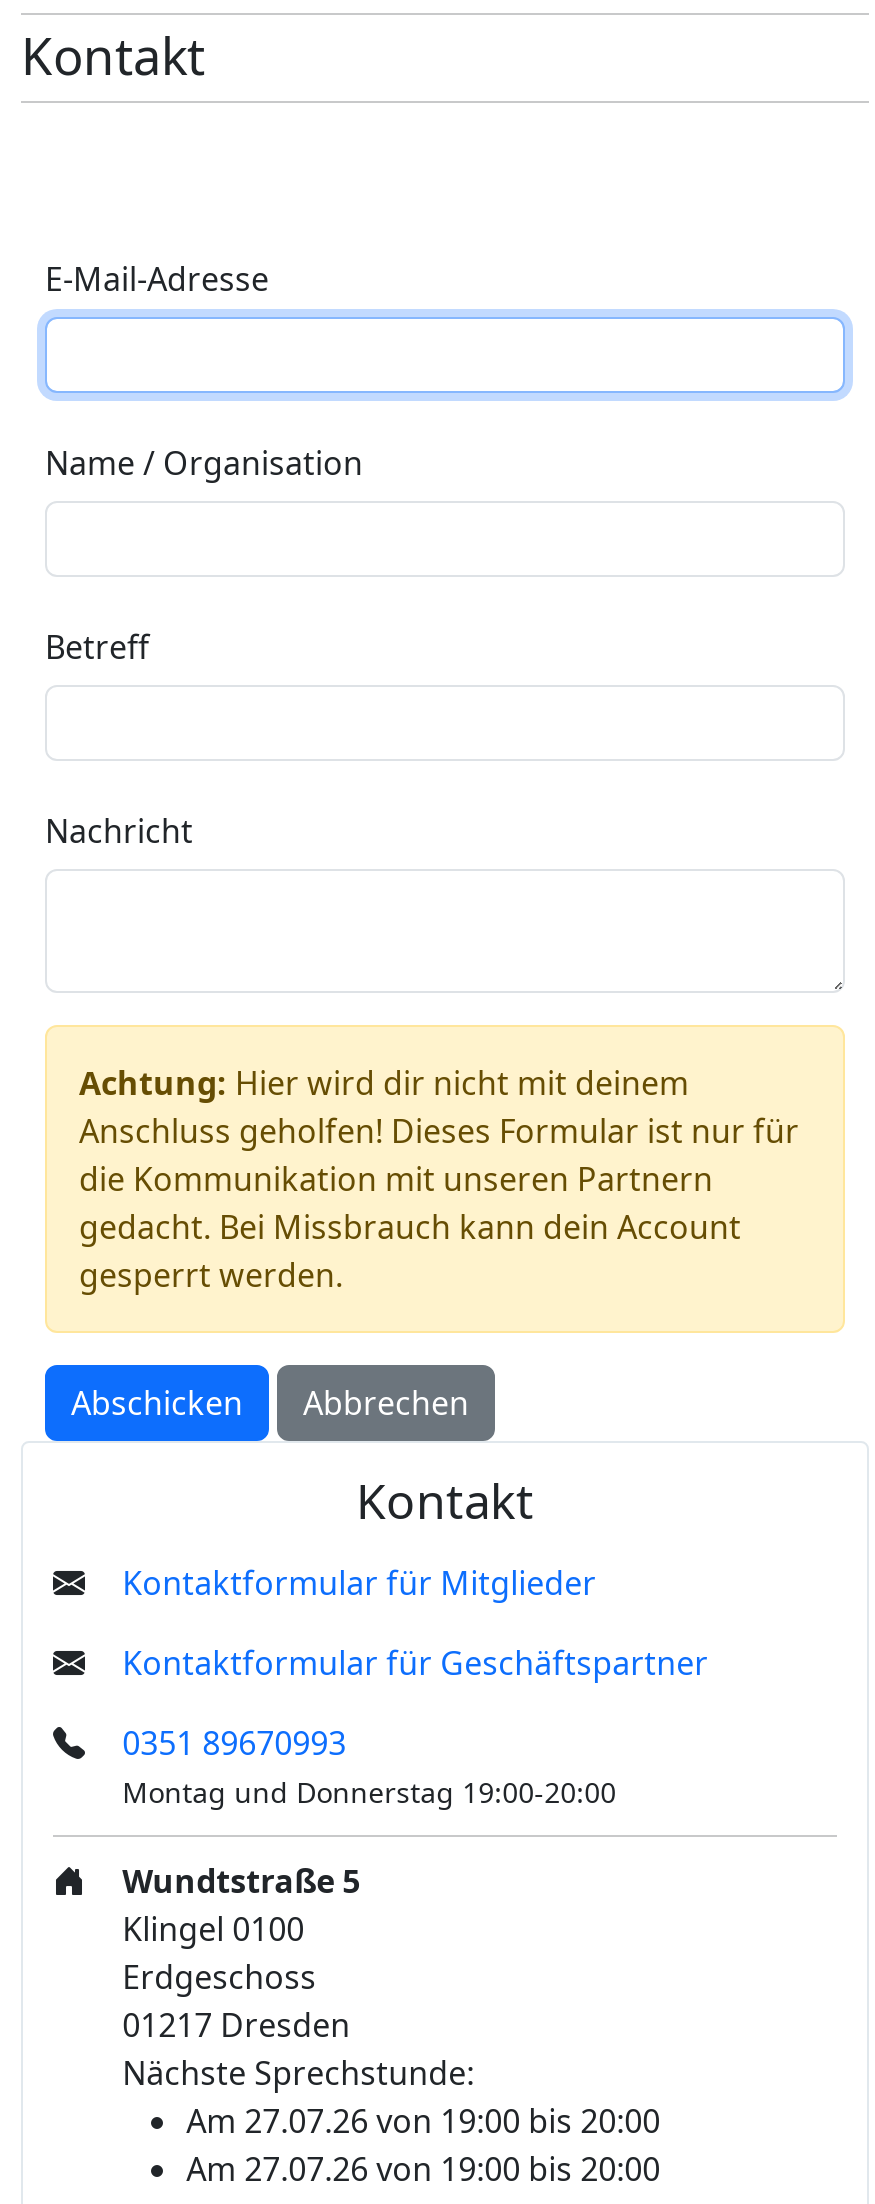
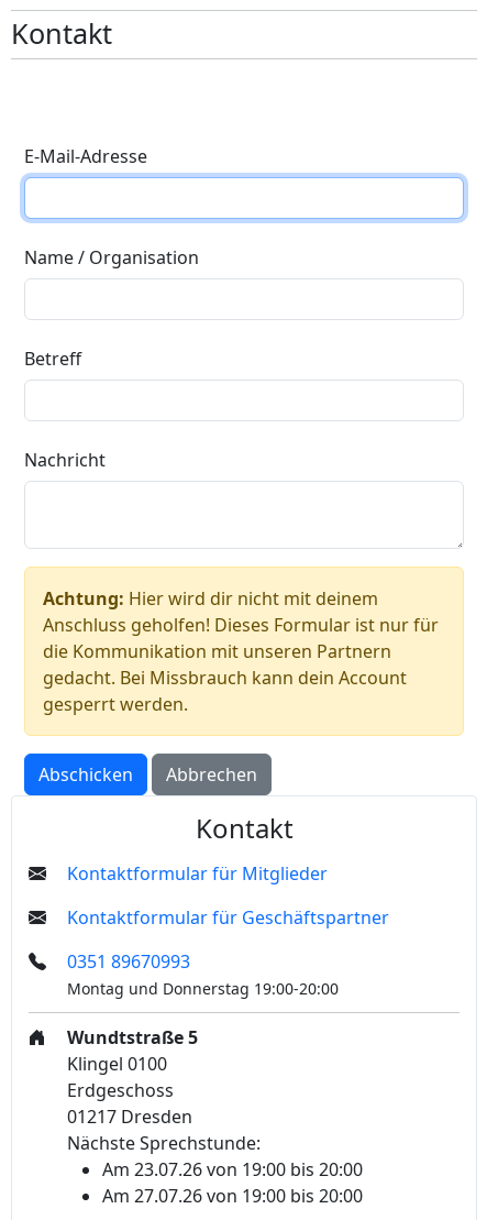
[186,2099,660,2143] Am 27.07.26 von 19:00 bis 20:00 -> [102,1157,362,1182] Am 23.07.26 von 19:00 bis 20:00

